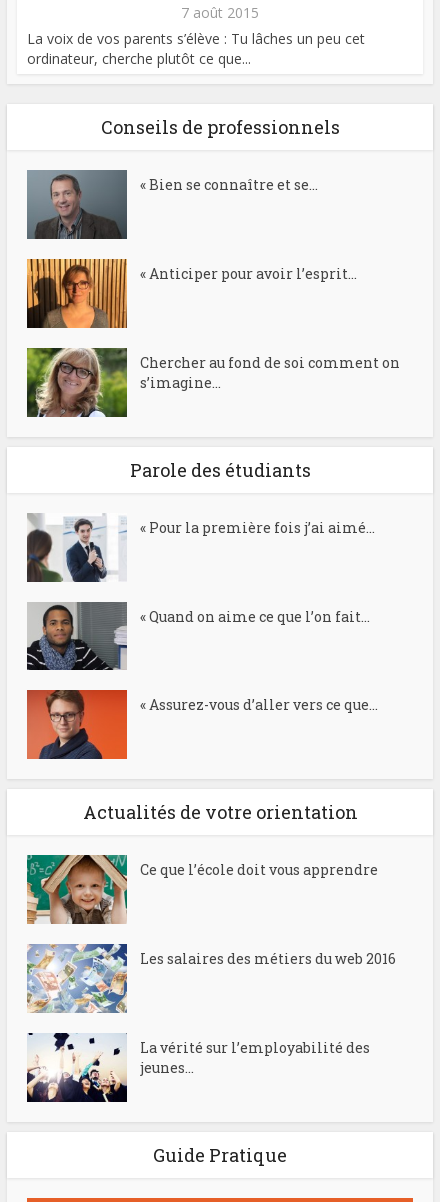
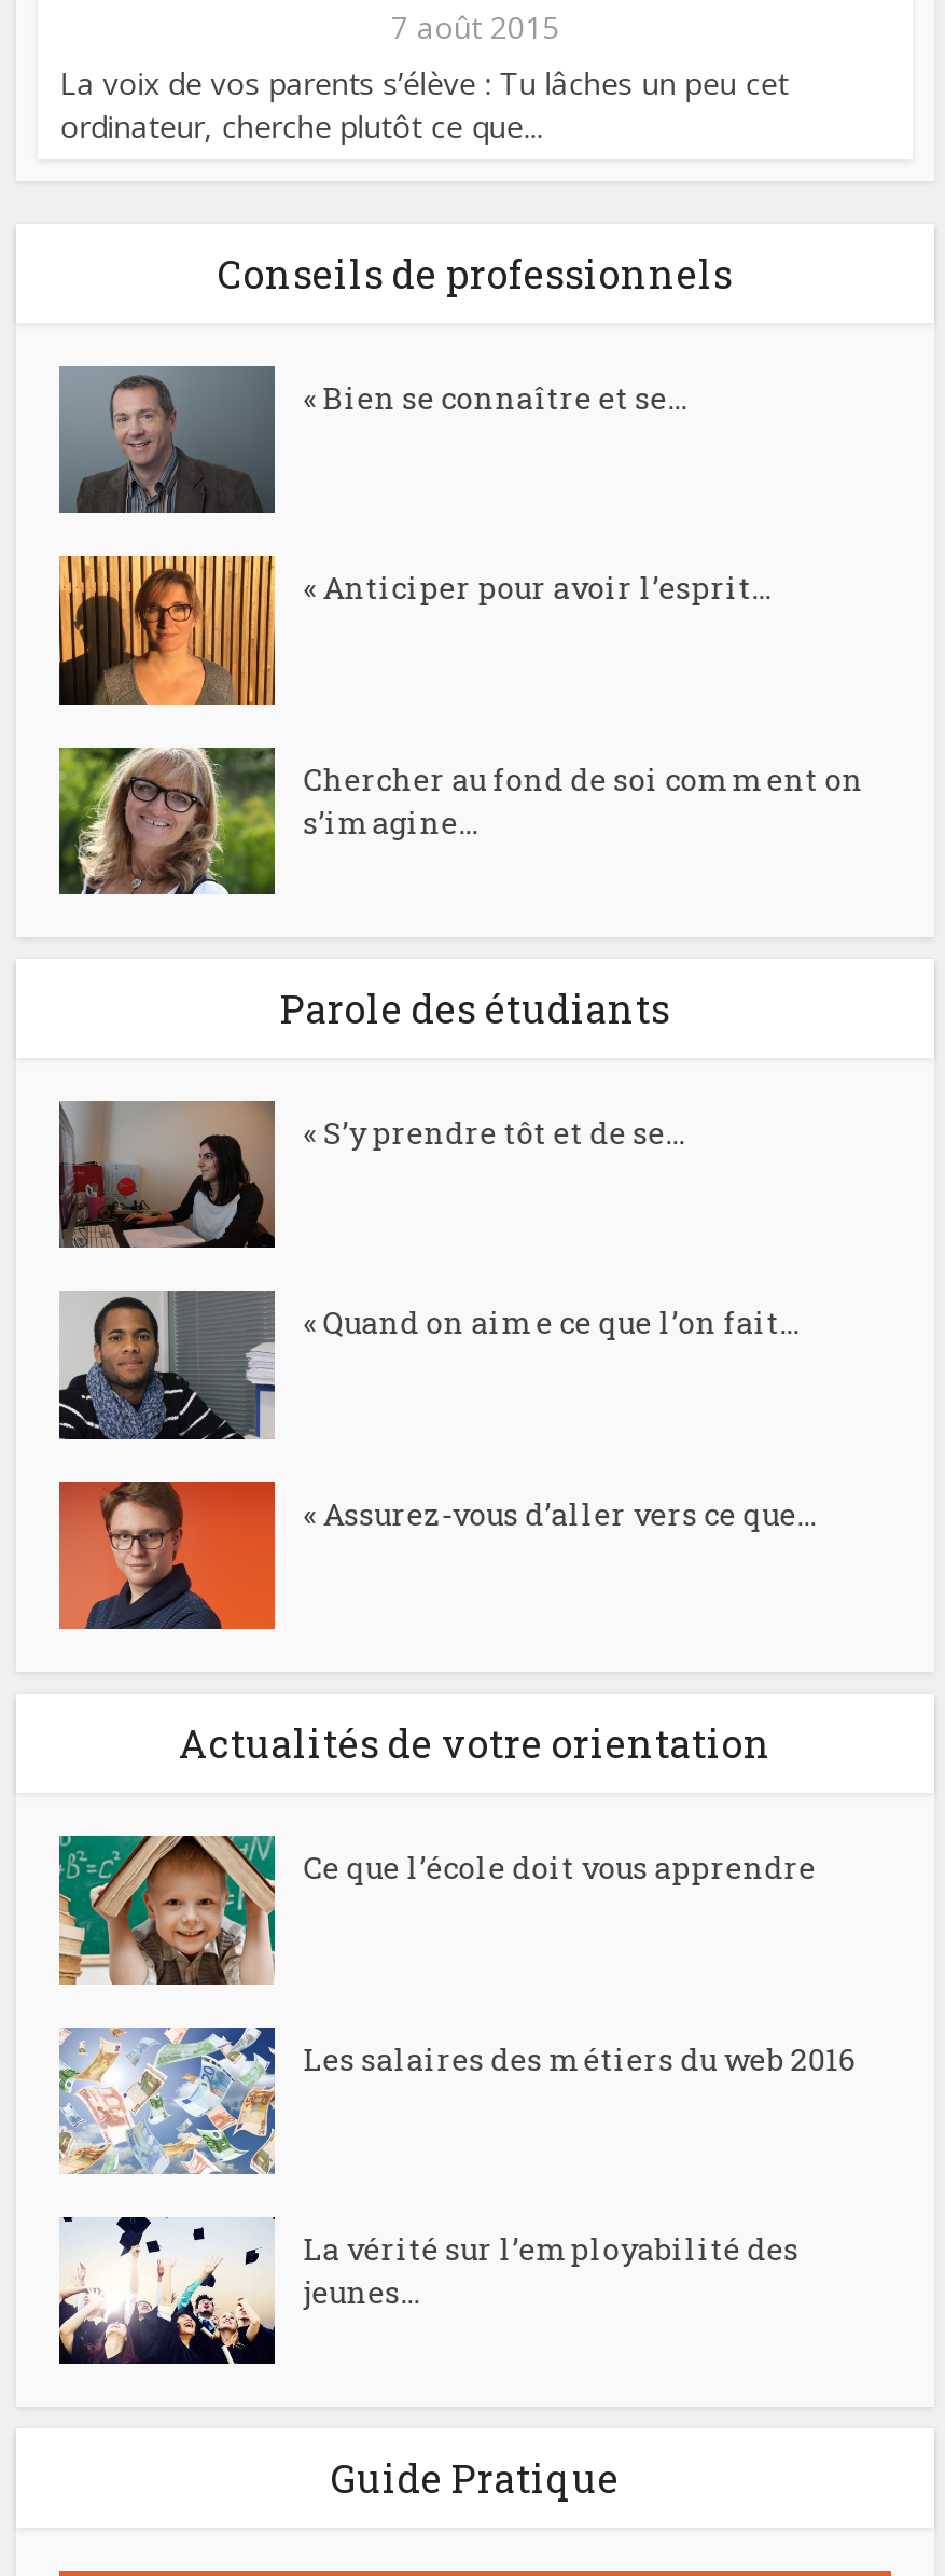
[27,513,375,583] [image] | « Pour la première fois j’ai aimé... -> [57,1099,685,1250] [image] | « S’y prendre tôt et de se...

